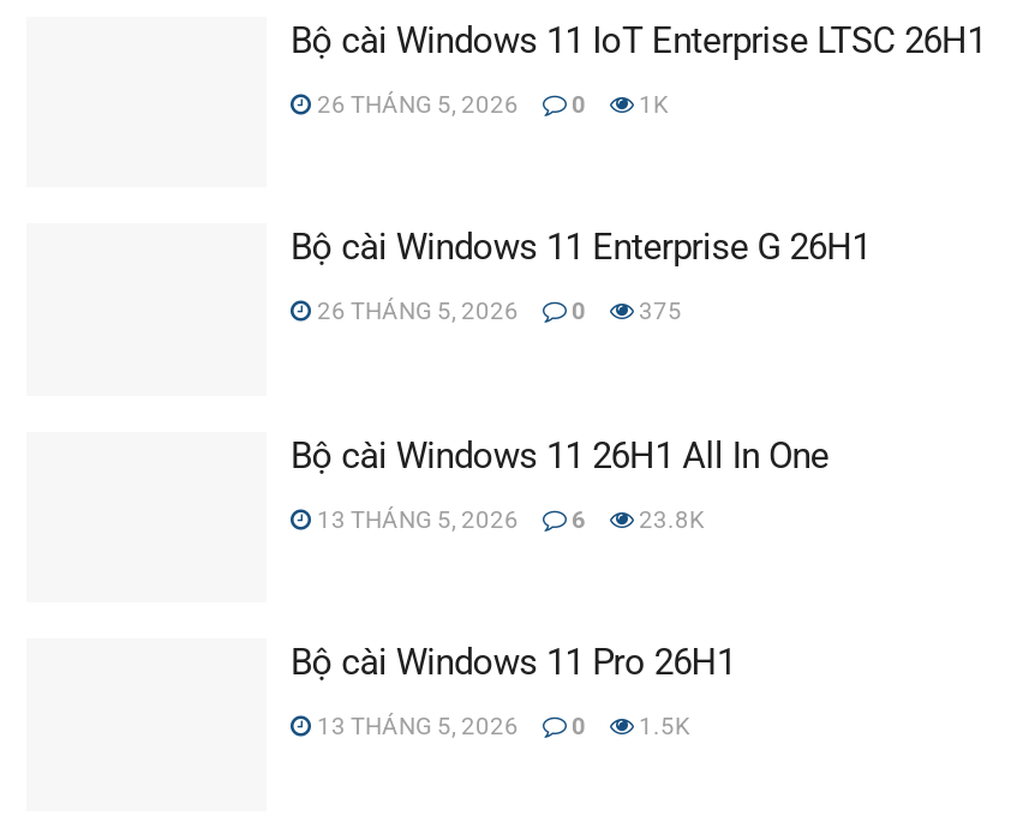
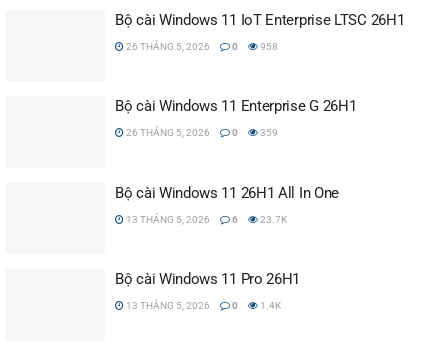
[312,90,668,117] 26 THÁNG 5, 2026 0 1K -> [124,41,278,52] 26 THÁNG 5, 2026 0 958
[312,298,682,324] 26 THÁNG 5, 2026 0 375 -> [124,127,278,138] 26 THÁNG 5, 2026 0 359
[312,505,704,532] 13 THÁNG 5, 2026 6 23.8K -> [124,214,287,225] 13 THÁNG 5, 2026 6 23.7K
[312,713,689,739] 13 THÁNG 5, 2026 0 1.5K -> [124,300,281,311] 13 THÁNG 5, 2026 0 1.4K

